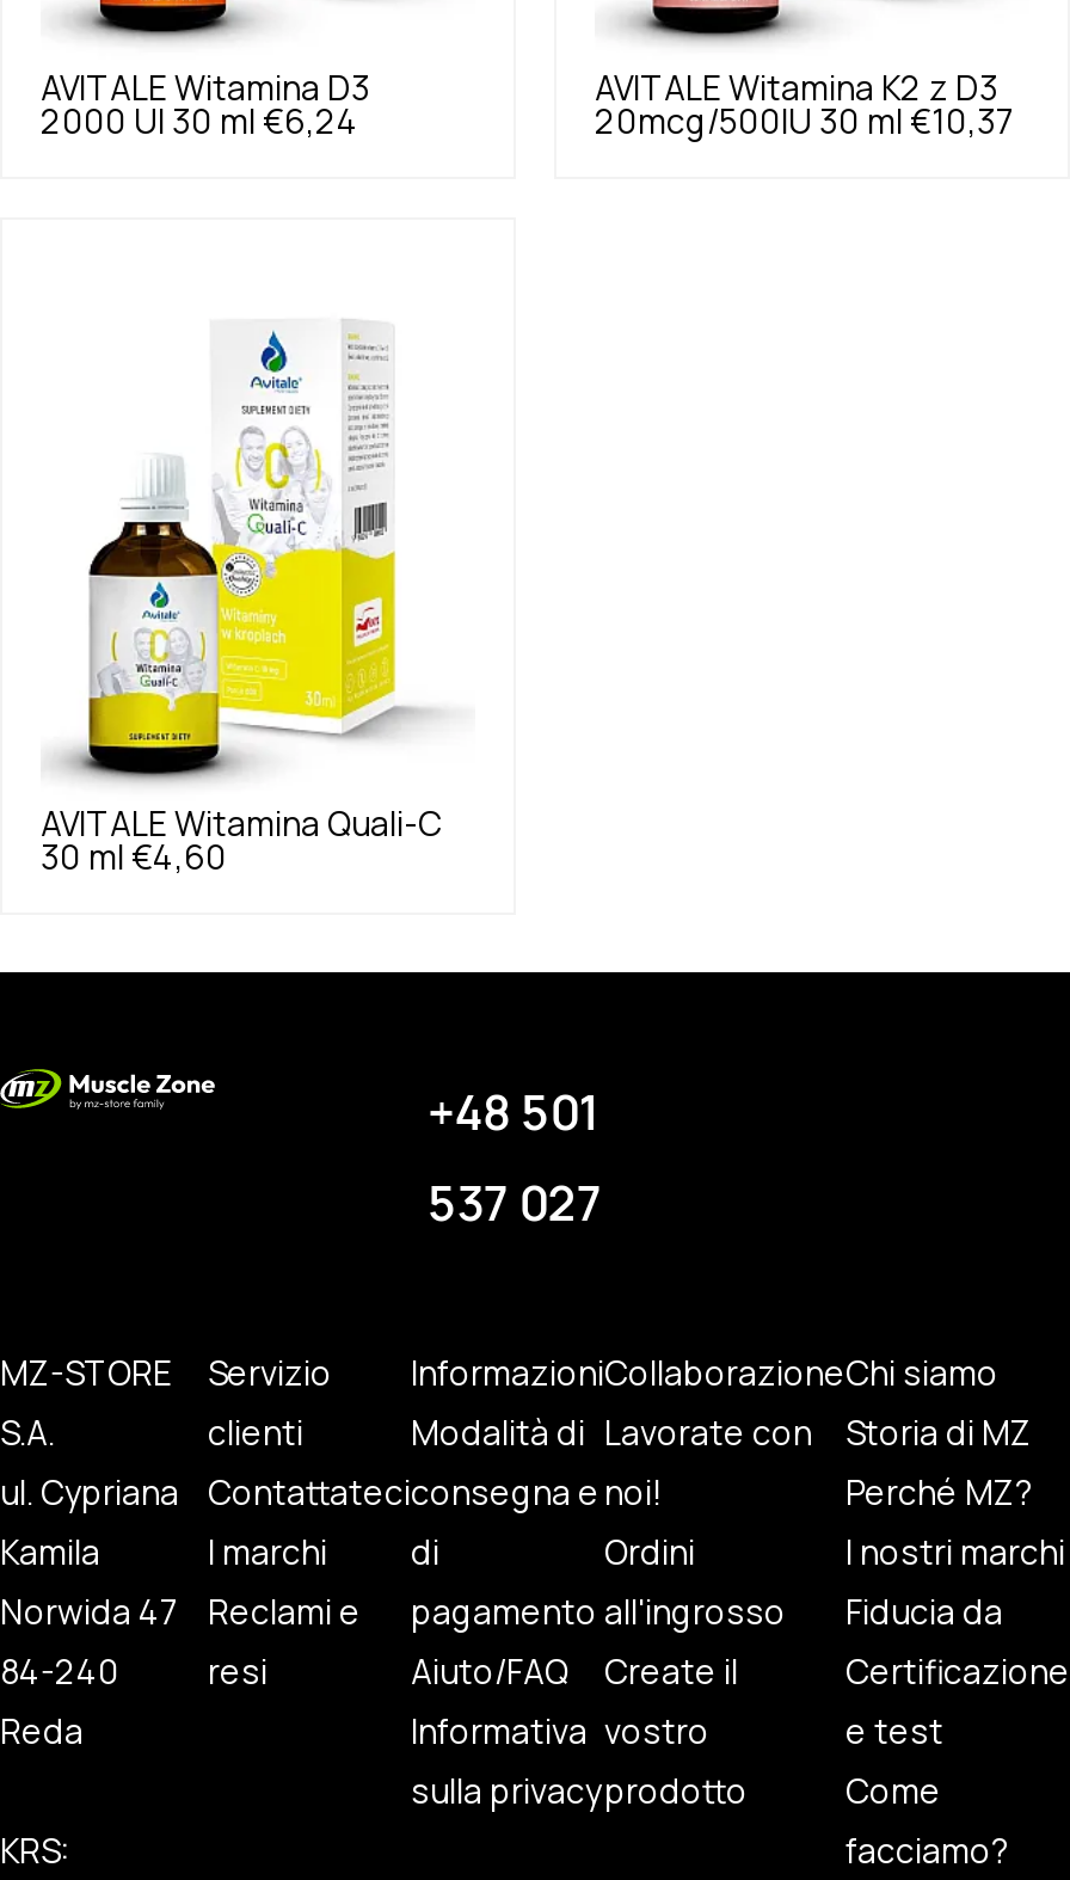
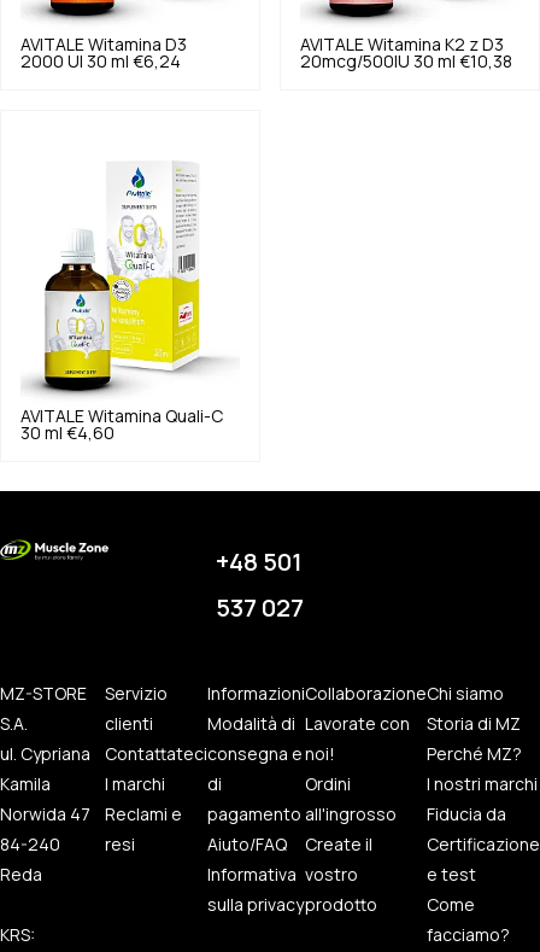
[595,105,1015,138] 20mcg/500IU 30 ml €10,37 -> [300,53,512,70] 20mcg/500IU 30 ml €10,38

